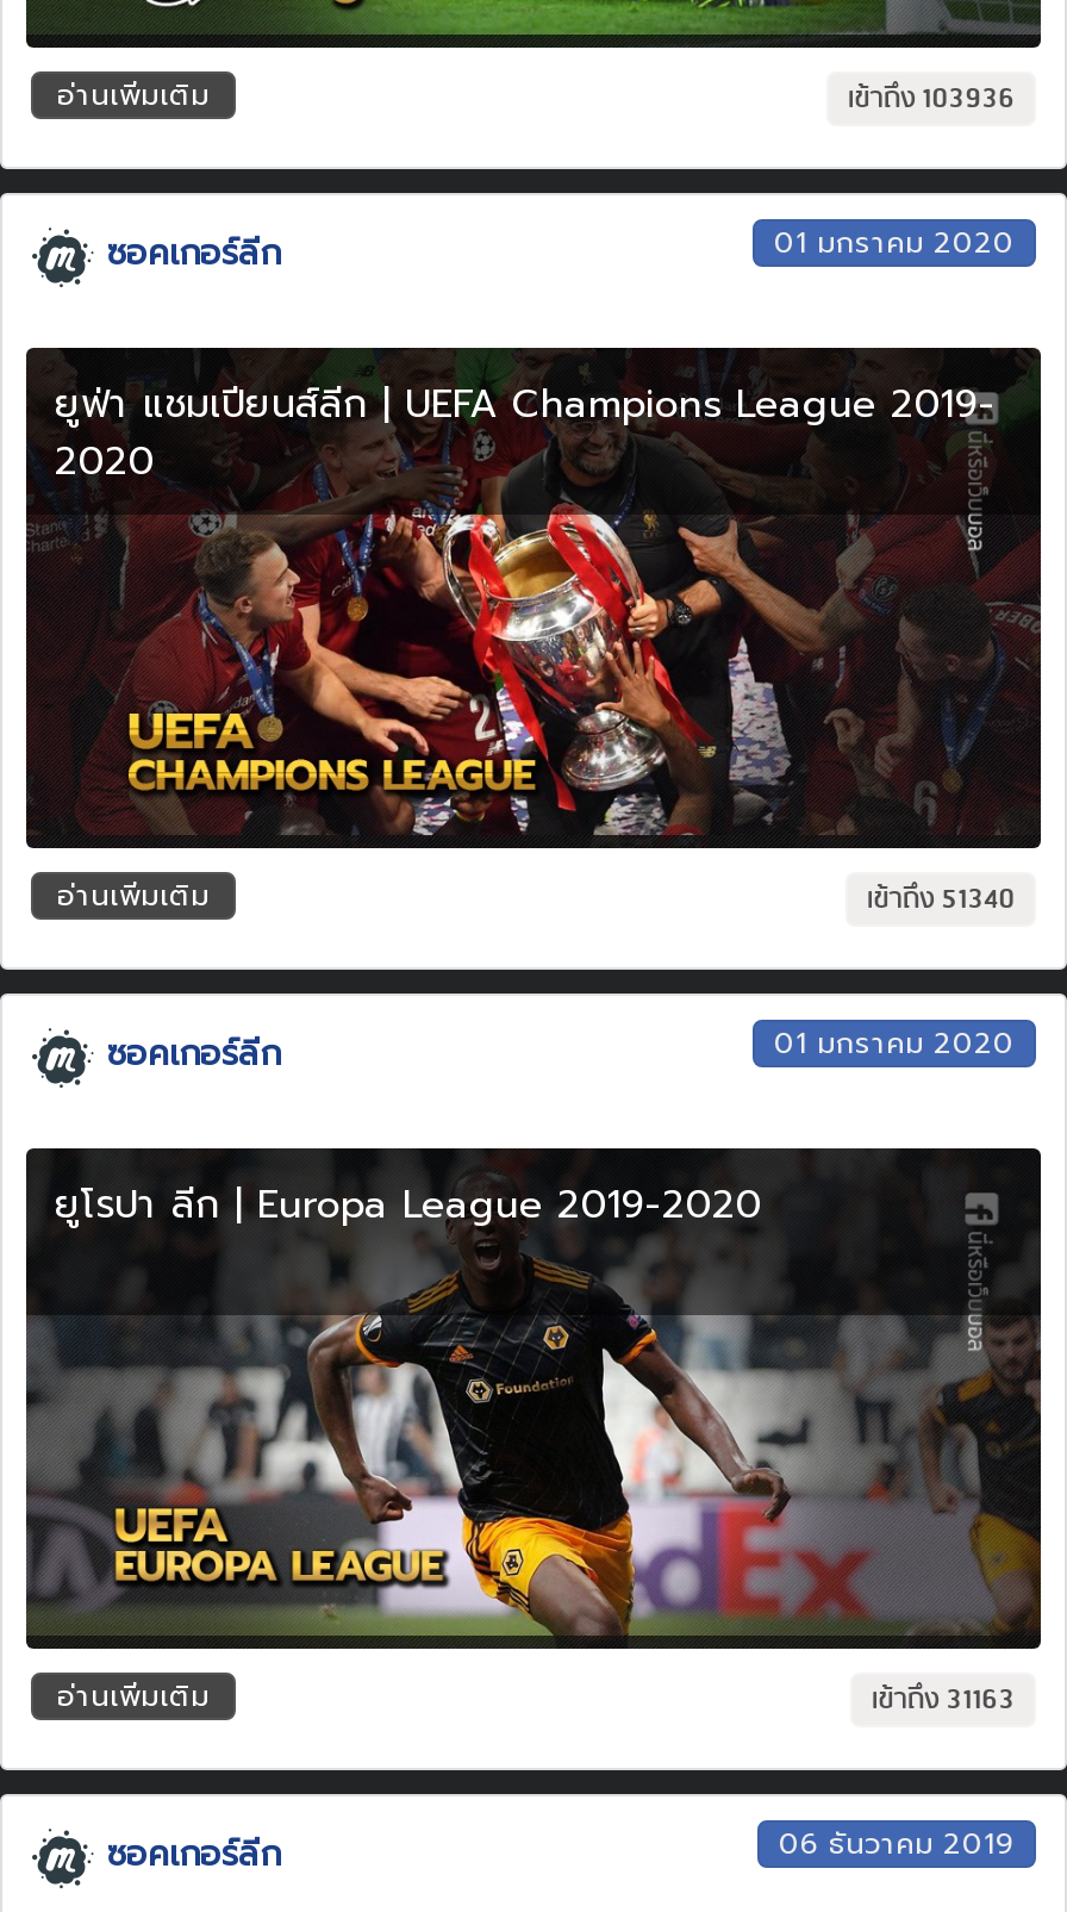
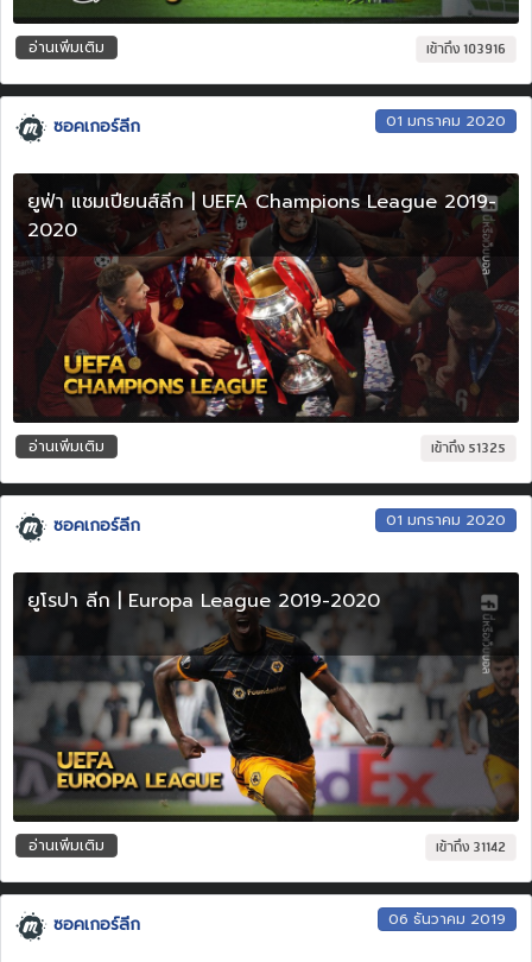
[848,76,1015,122] เข้าถึง 103936 -> [426,38,506,61] เข้าถึง 103916
[867,877,1015,922] เข้าถึง 51340 -> [431,437,506,460] เข้าถึง 51325
[872,1677,1015,1723] เข้าถึง 31163 -> [436,836,506,859] เข้าถึง 31142

